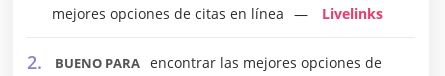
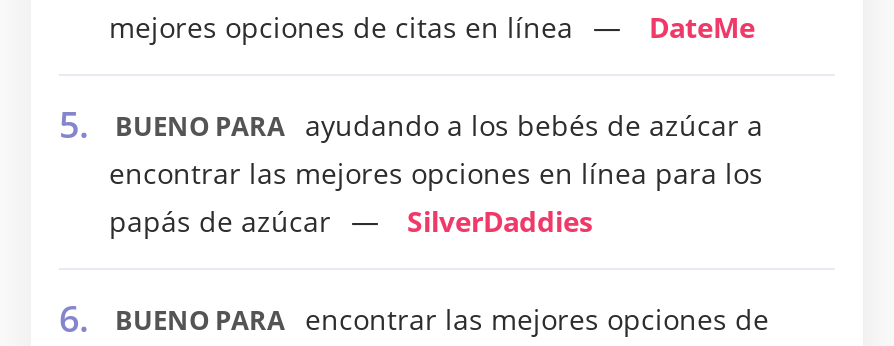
[322,4,383,23] Livelinks -> [109,8,763,240] DateMe | BUENO PARA ayudando a los bebés de azúcar a | encontrar las mejores opciones en línea para los | papás de azúcar | SilverDaddies

